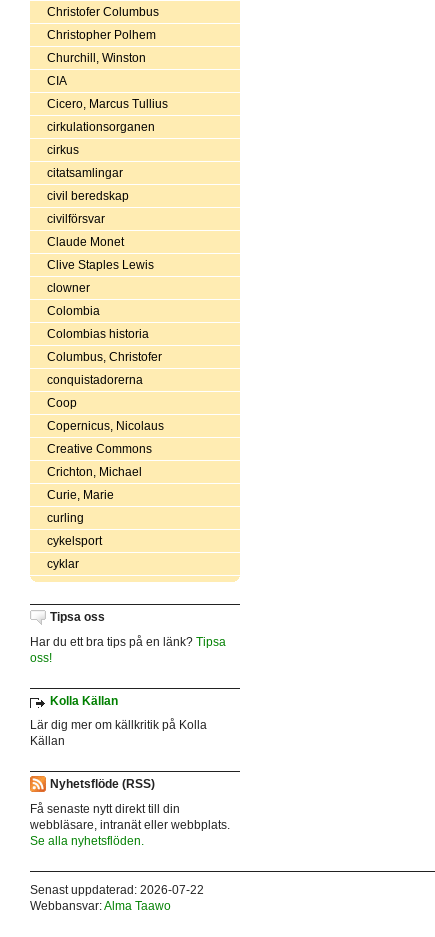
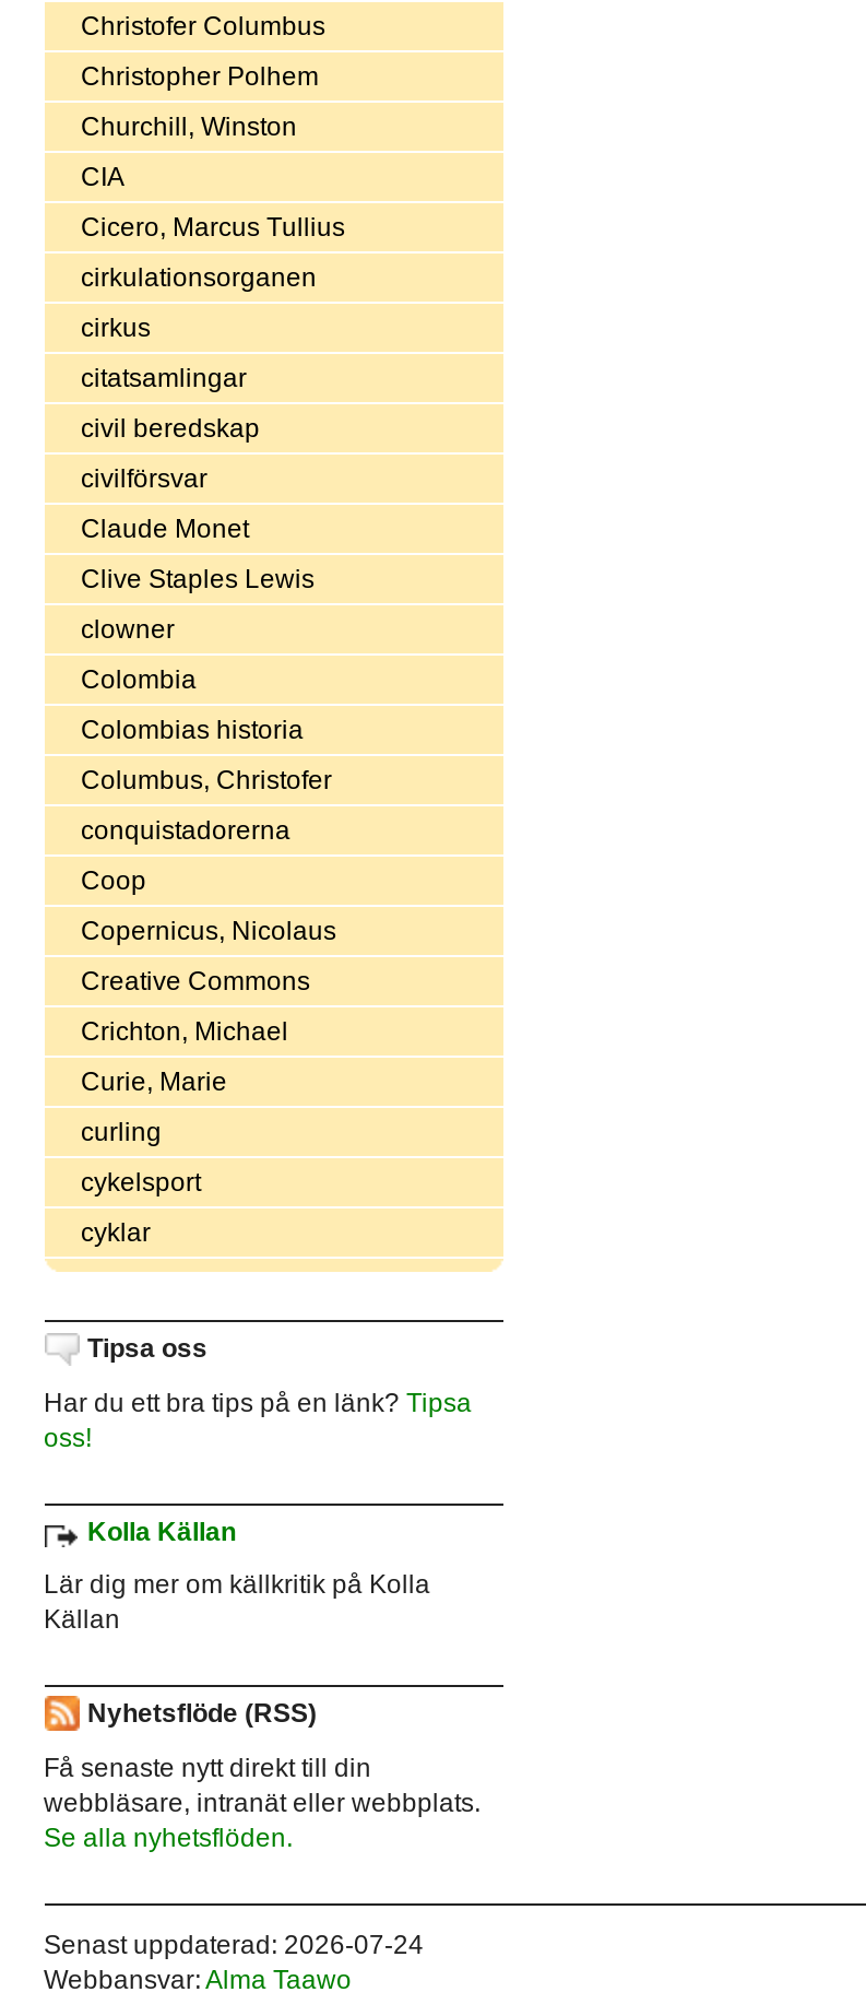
[29,883,203,897] Senast uppdaterad: 2026-07-22 -> [44,1929,424,1960] Senast uppdaterad: 2026-07-24

